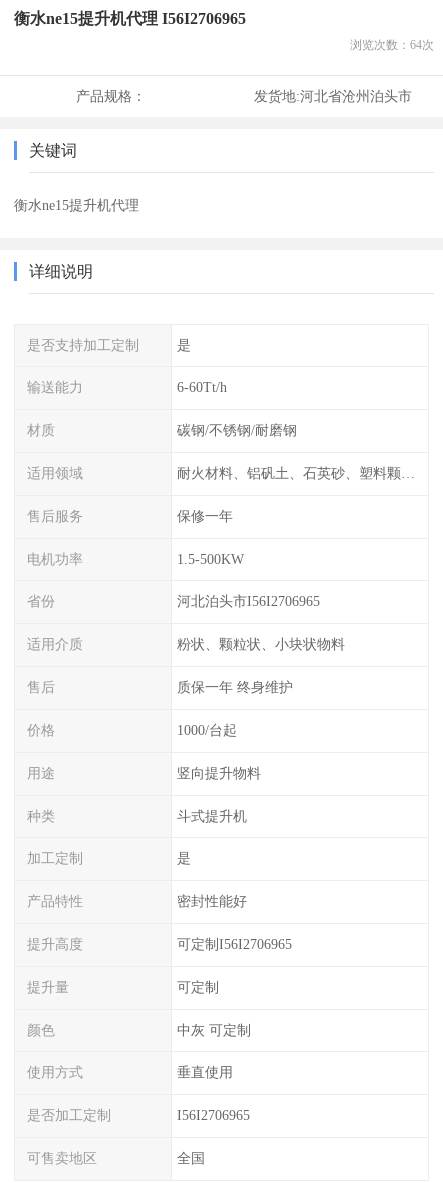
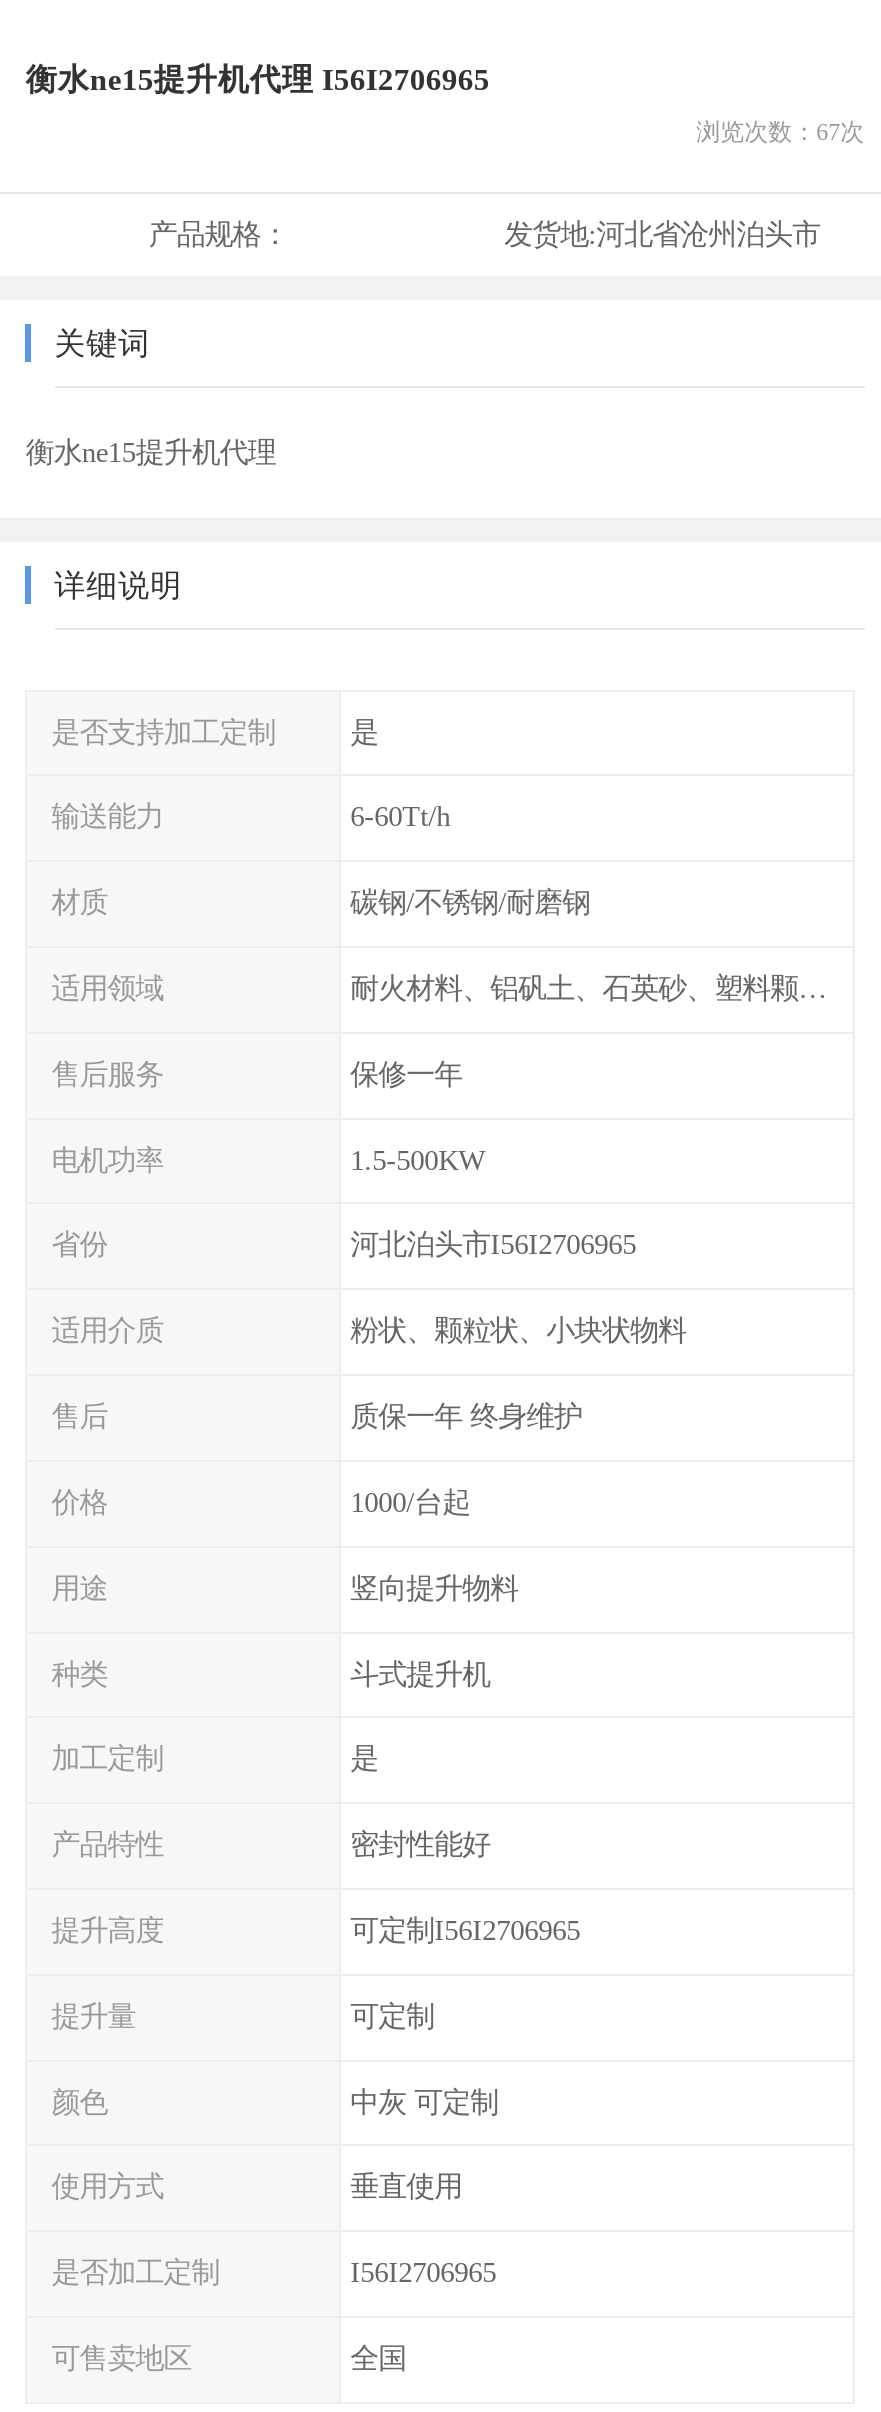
[350,38,434,52] 浏览次数：64次 -> [696,117,864,145] 浏览次数：67次

